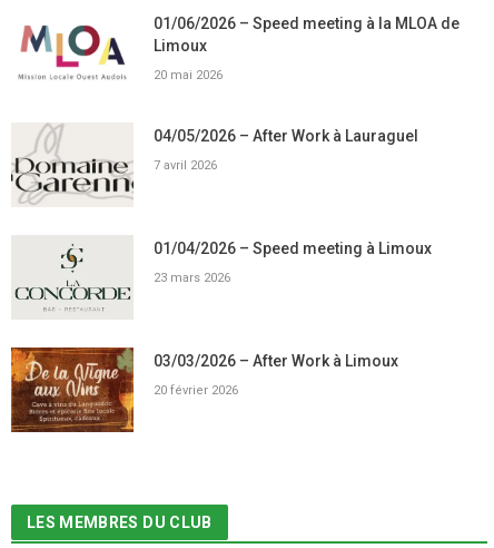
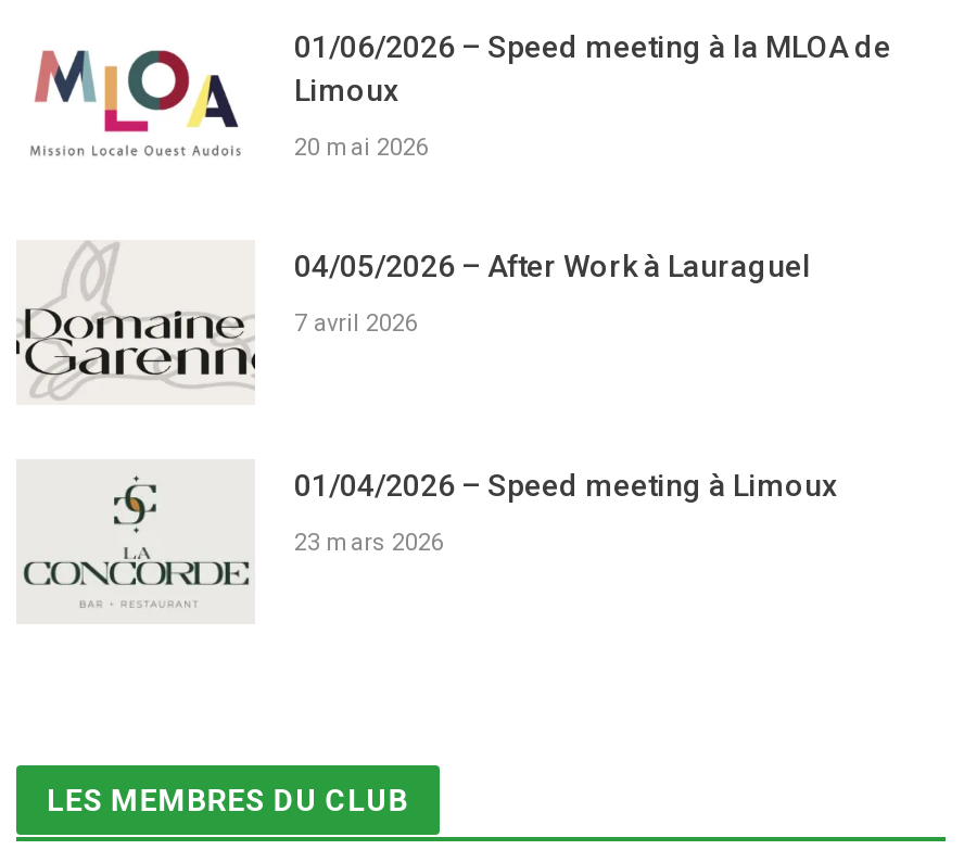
[10,346,398,433] [image] | 03/03/2026 – After Work à Limoux | 20 février 2026 -> none

